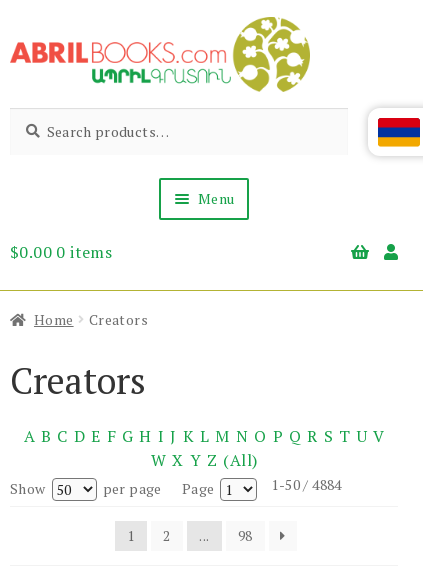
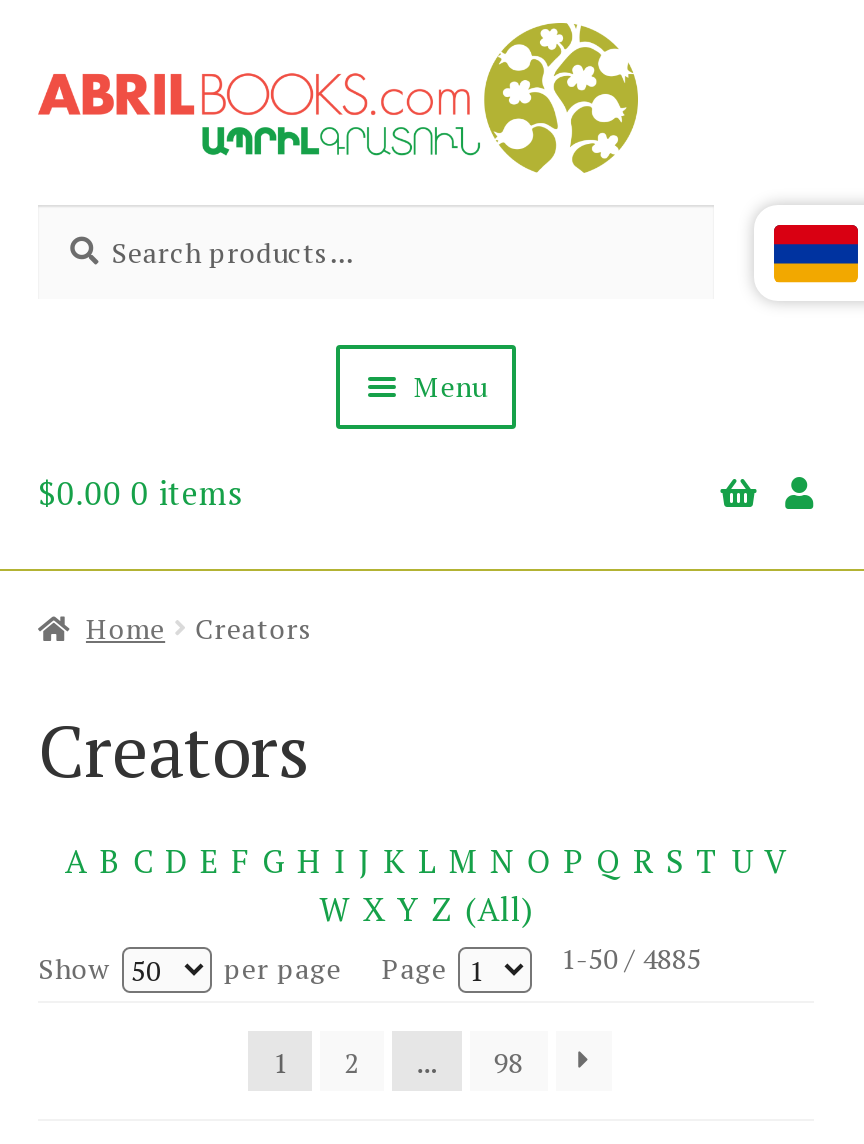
[271,475,342,494] 1-50 / 4884 -> [561,939,702,977] 1-50 / 4885

